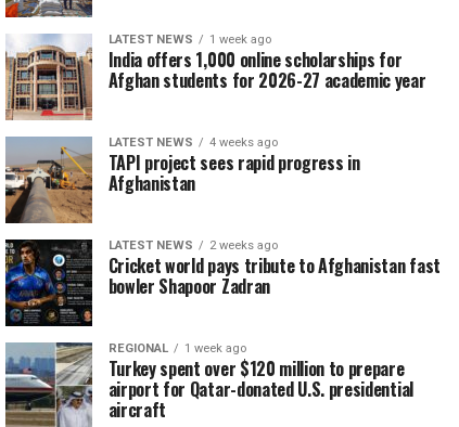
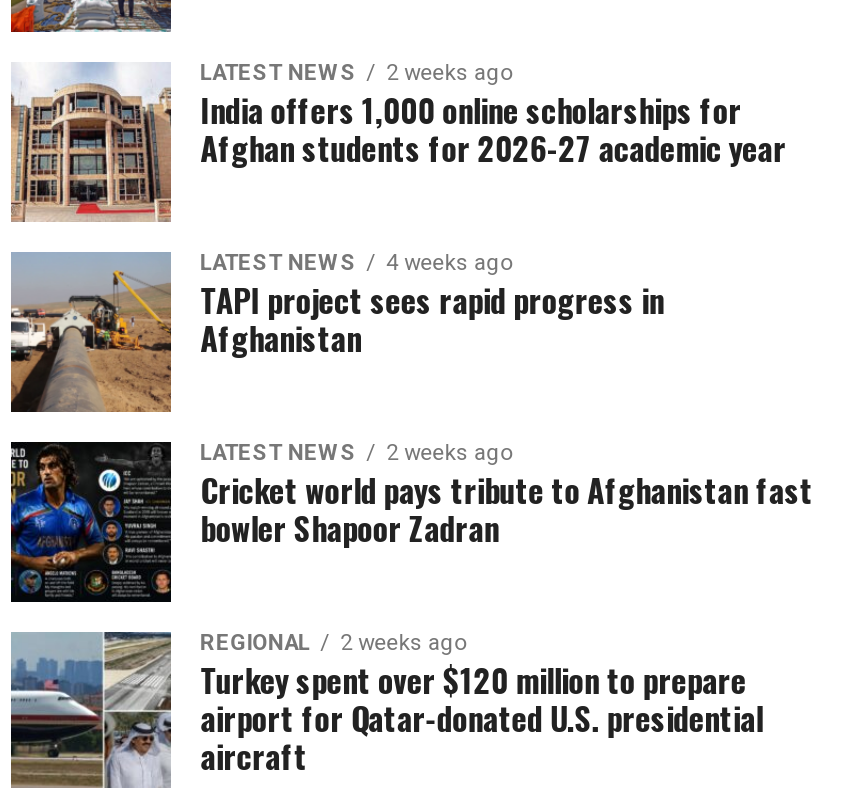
[108,33,271,47] LATEST NEWS 1 week ago -> [200,60,512,86] LATEST NEWS 2 weeks ago
[108,341,246,355] REGIONAL 1 week ago -> [200,630,466,656] REGIONAL 2 weeks ago

